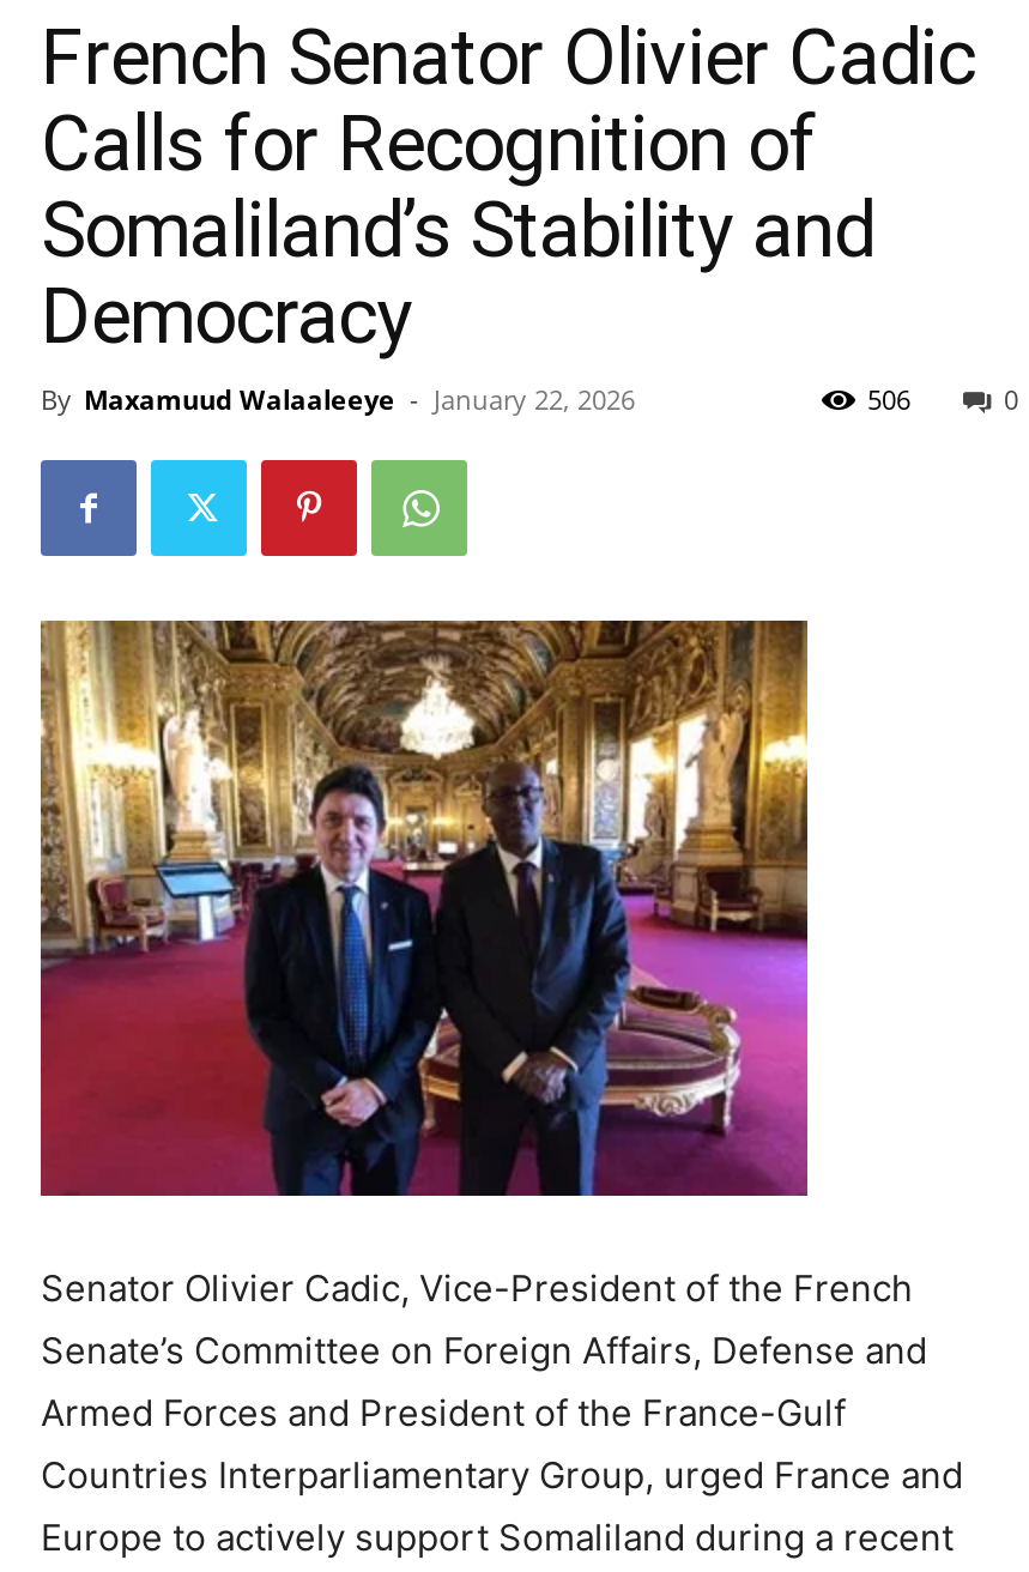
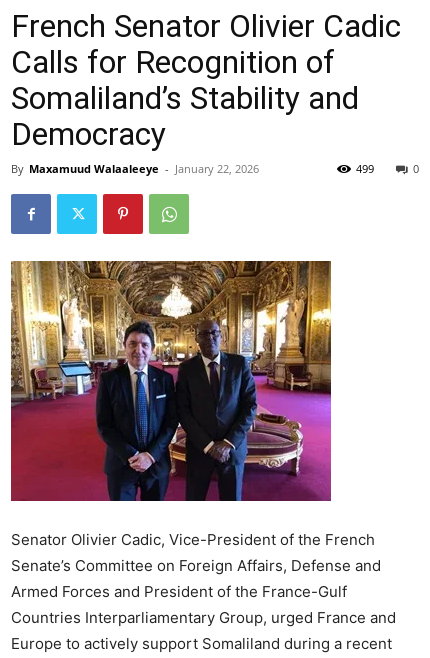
[867,381,910,417] 506 -> [356,161,374,176] 499

